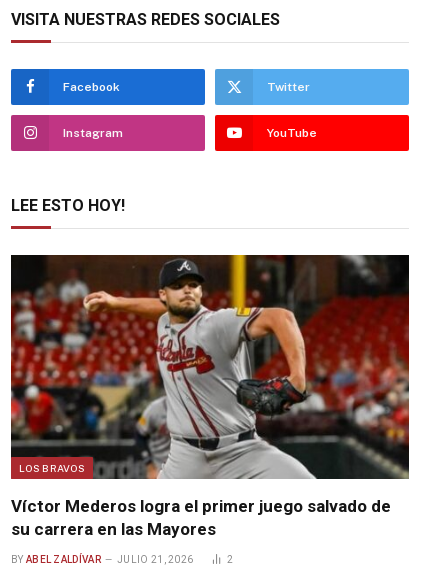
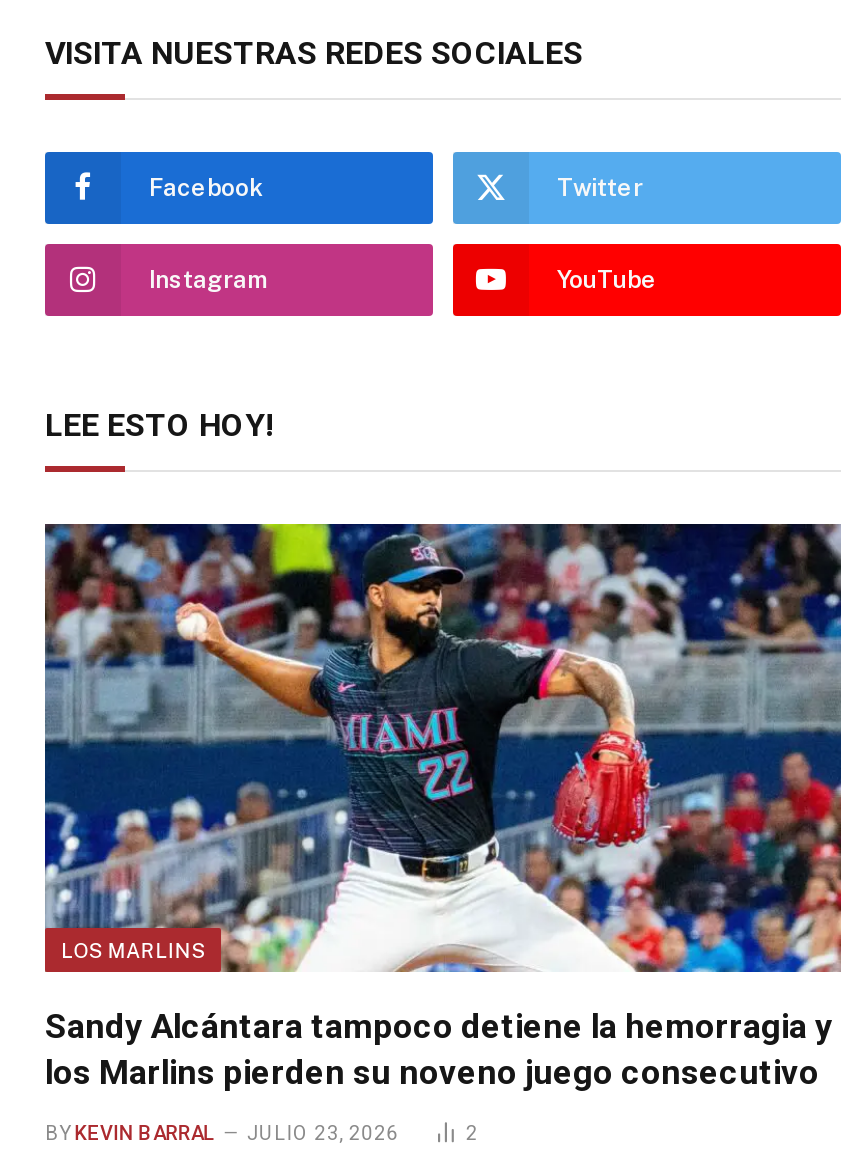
[10,254,410,480] [image] | LOS BRAVOS -> [43,521,843,975] [image] | LOS MARLINS
[11,496,391,539] Víctor Mederos logra el primer juego salvado de | su carrera en las Mayores -> [45,1005,833,1091] Sandy Alcántara tampoco detiene la hemorragia y | los Marlins pierden su noveno juego consecutivo
[11,554,193,565] BY ABEL ZALDÍVAR | JULIO 21, 2026 -> [45,1121,399,1143] BY KEVIN BARRAL | JULIO 23, 2026

